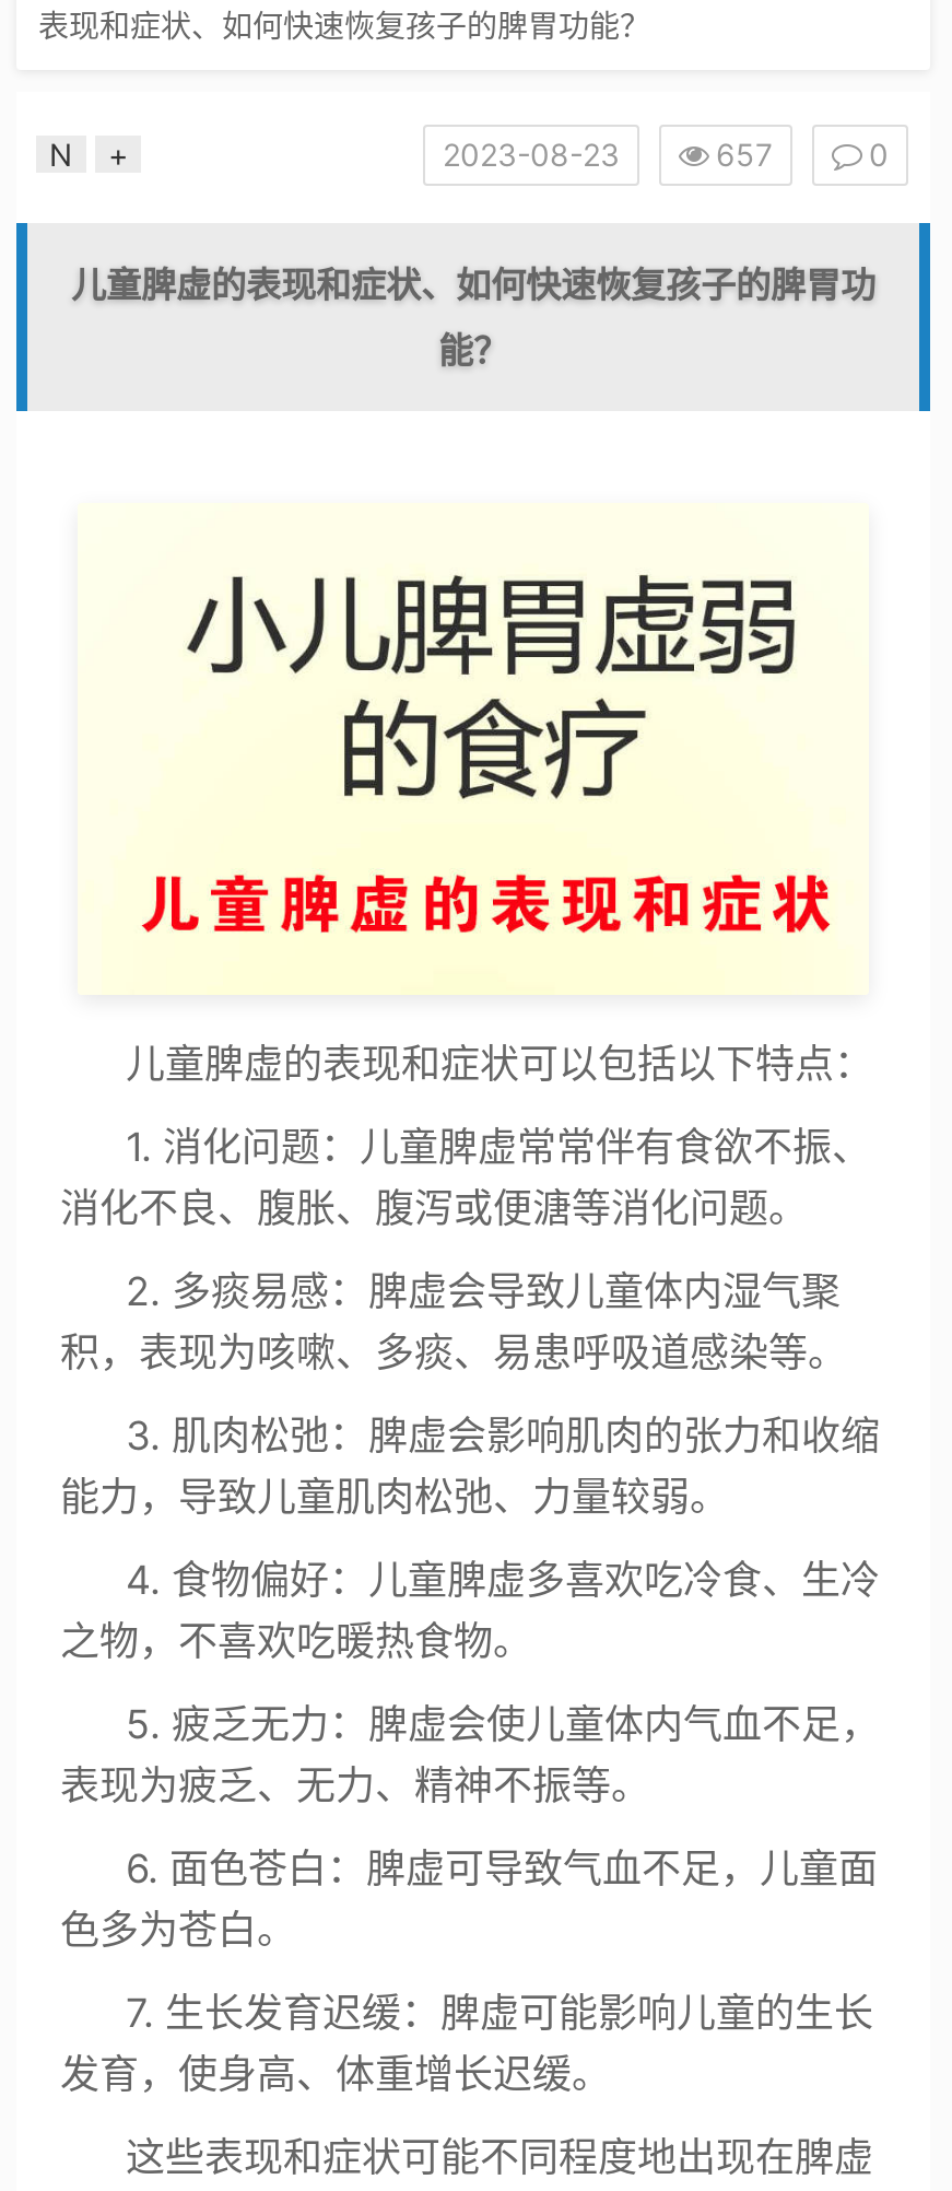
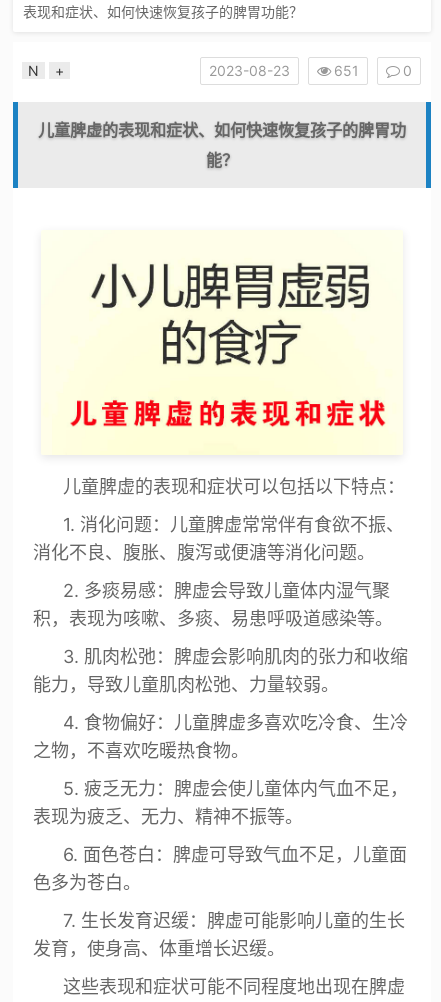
[716,136,773,173] 657 -> [334,62,359,79] 651

